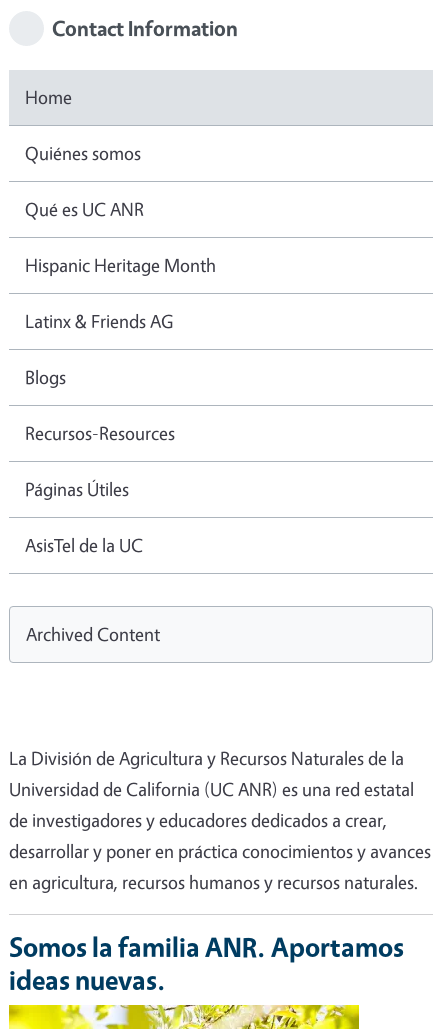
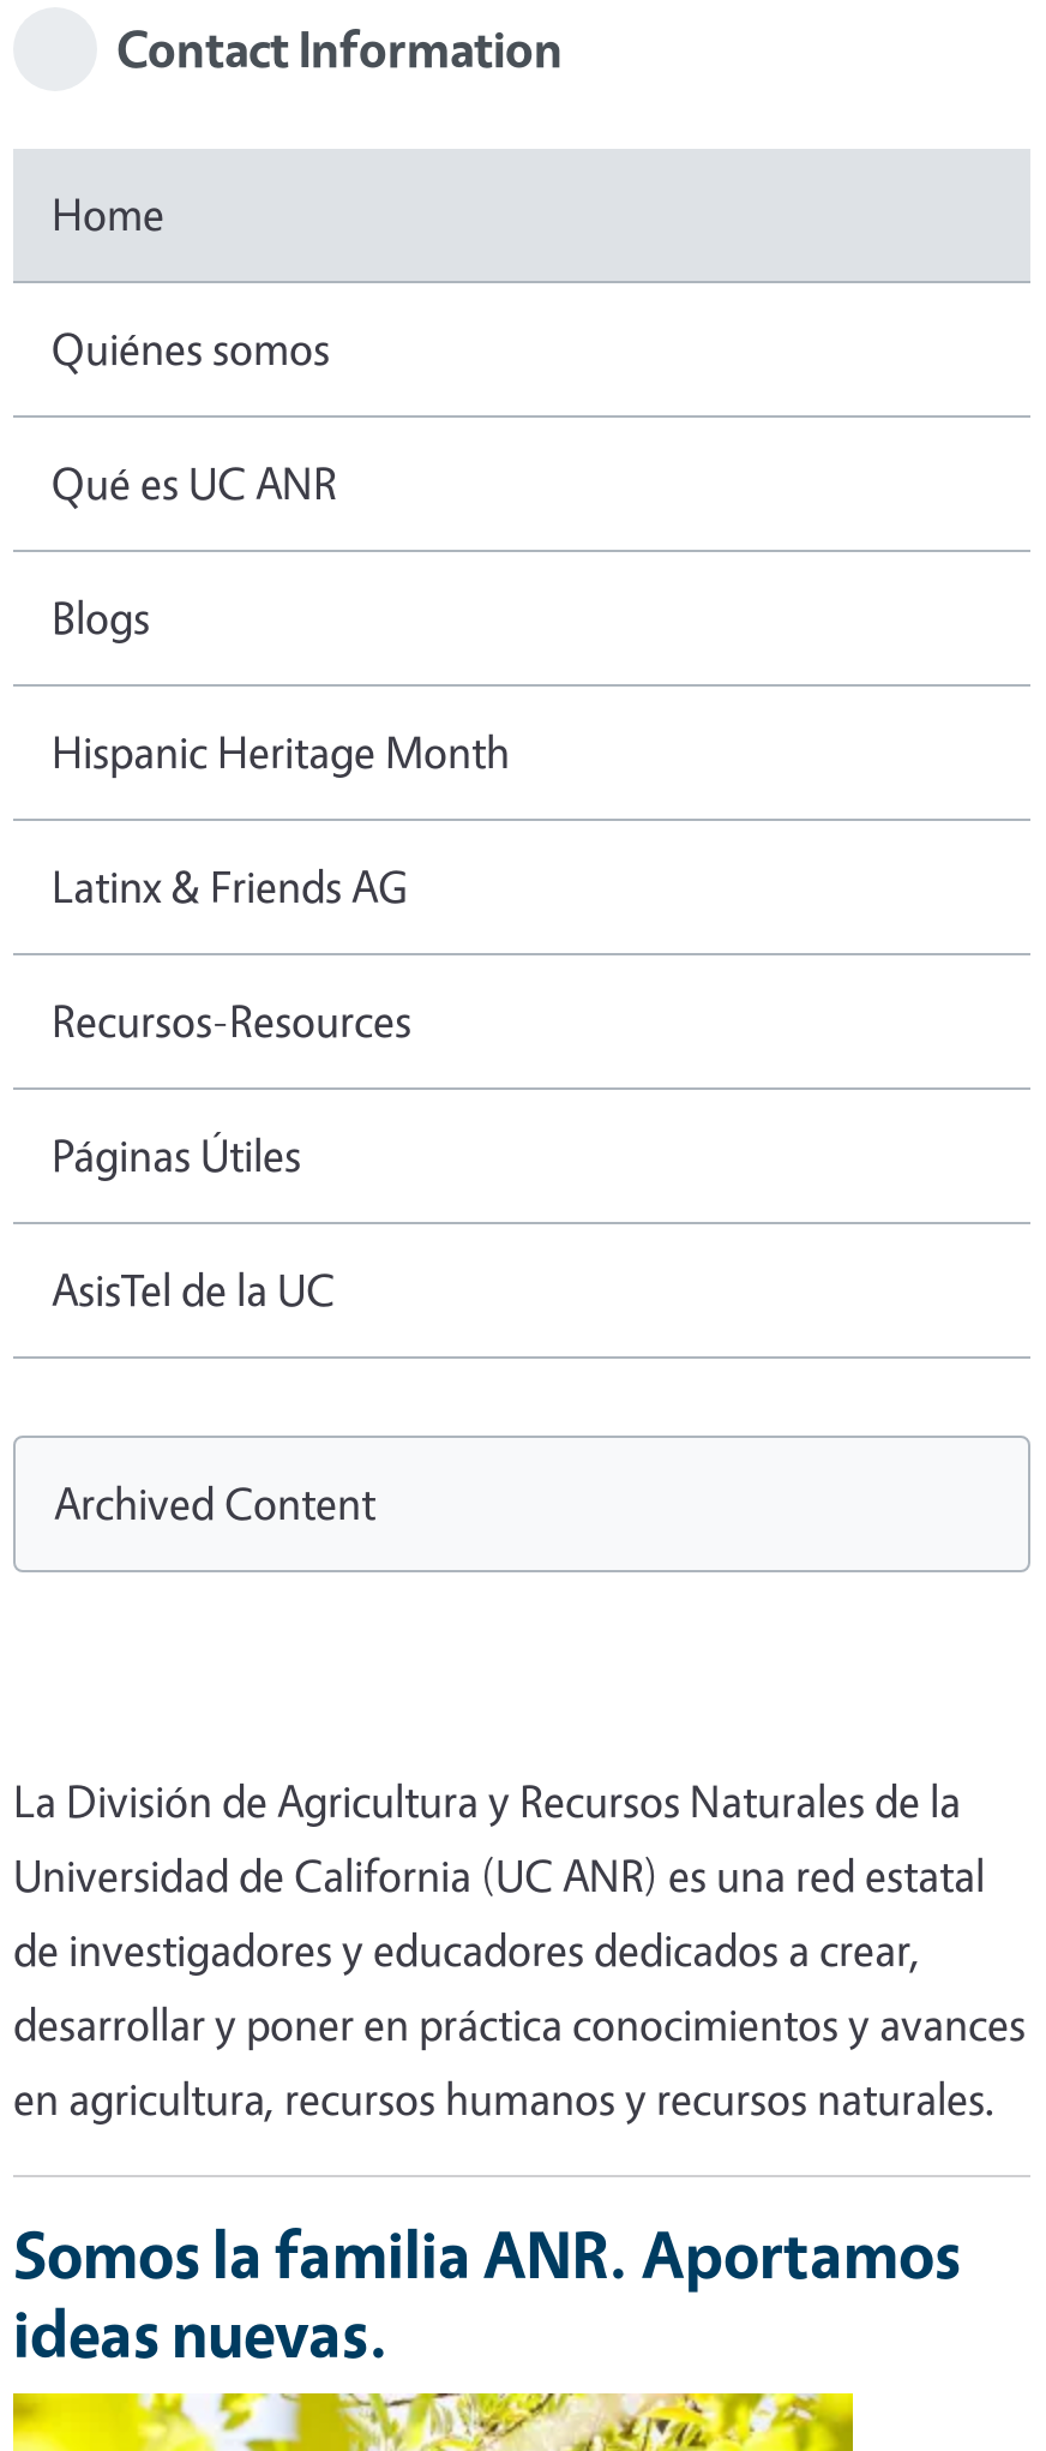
moved [25,253,216,333] -> [52,722,510,914]: Hispanic Heritage Month | Latinx & Friends AG
moved [25,365,66,389] -> [52,587,150,645]: Blogs

